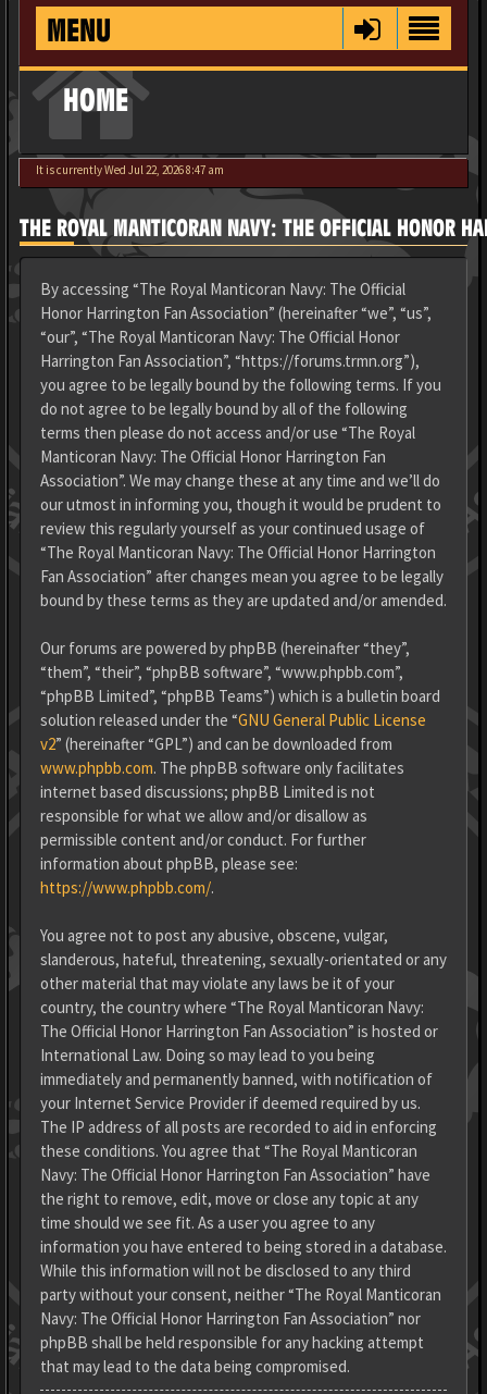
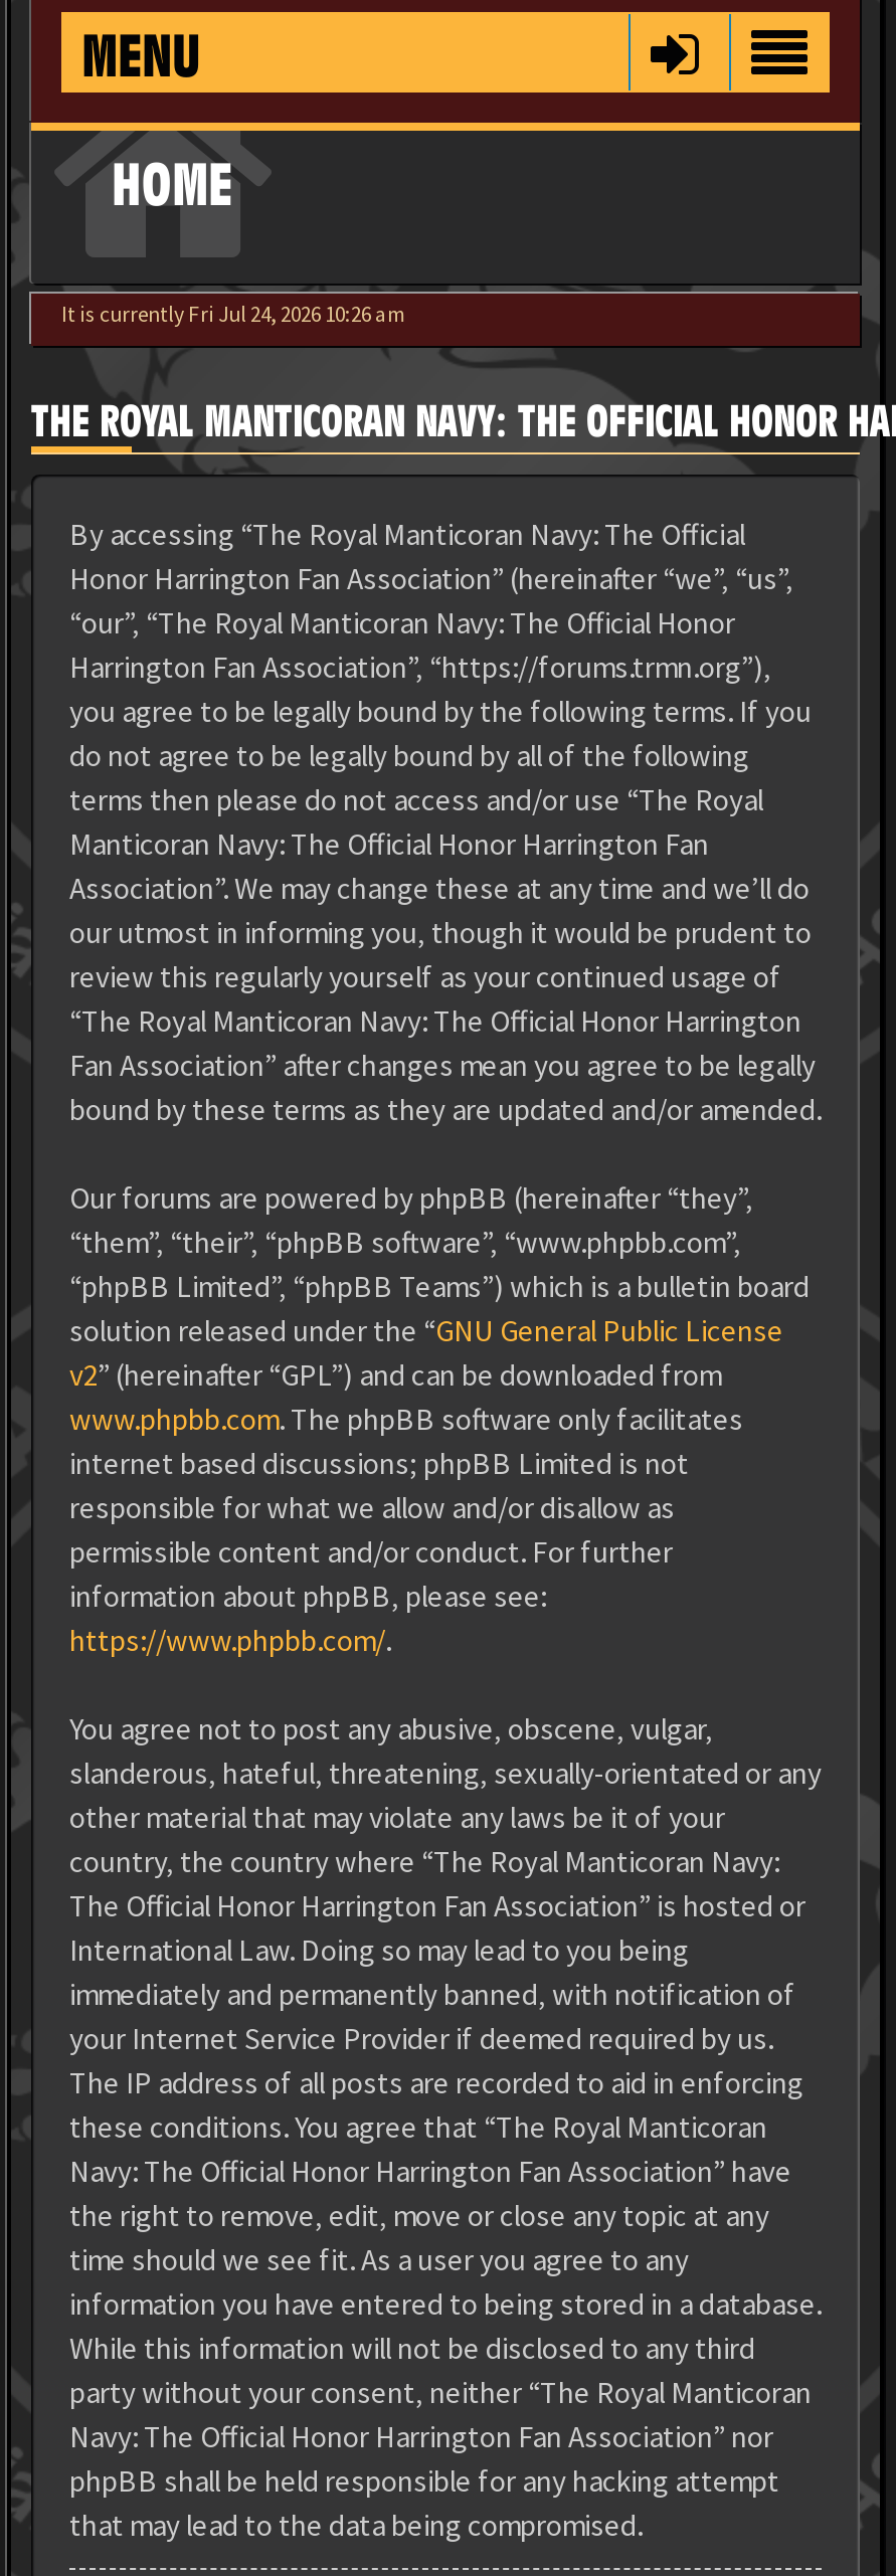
[36,162,224,177] It is currently Wed Jul 22, 2026 8:47 am -> [61,300,405,328] It is currently Fri Jul 24, 2026 10:26 am

